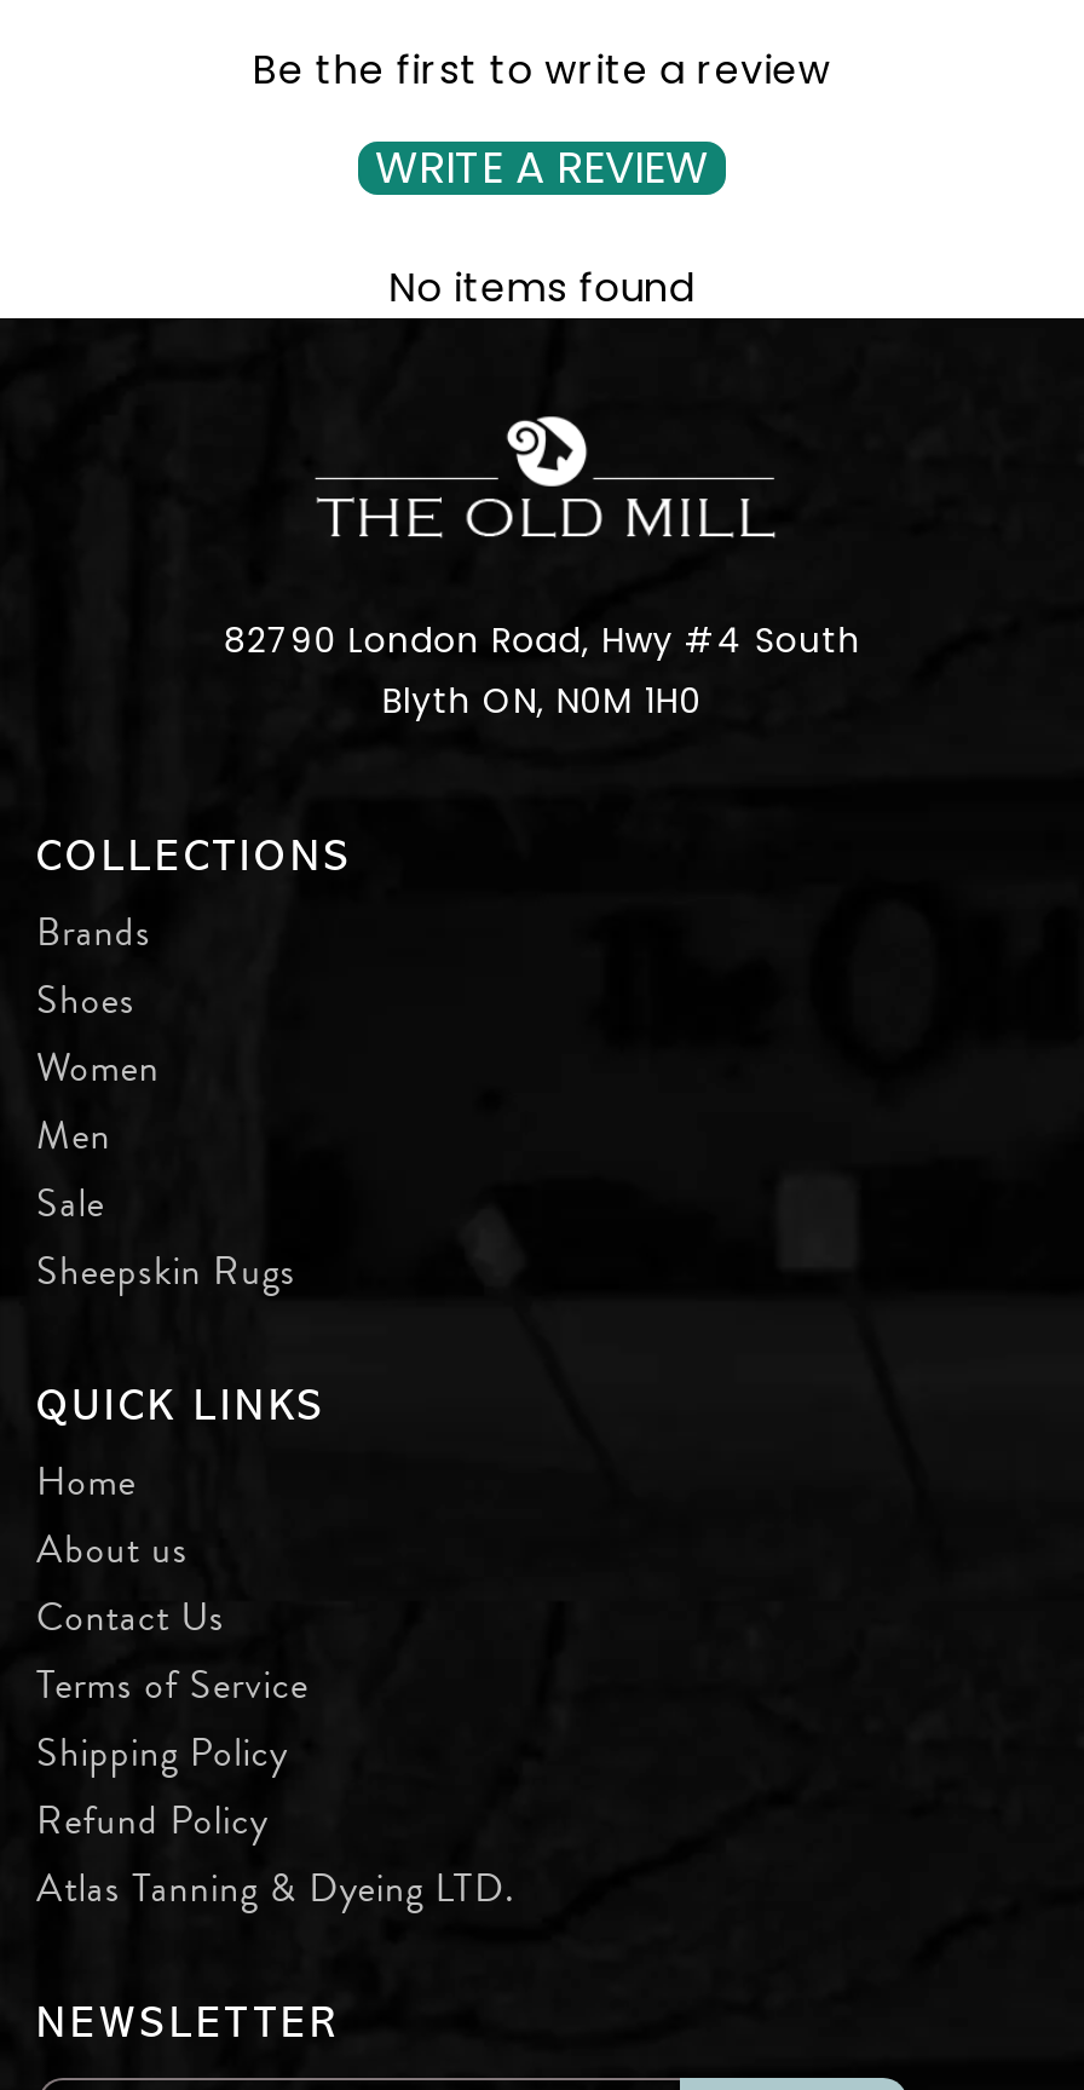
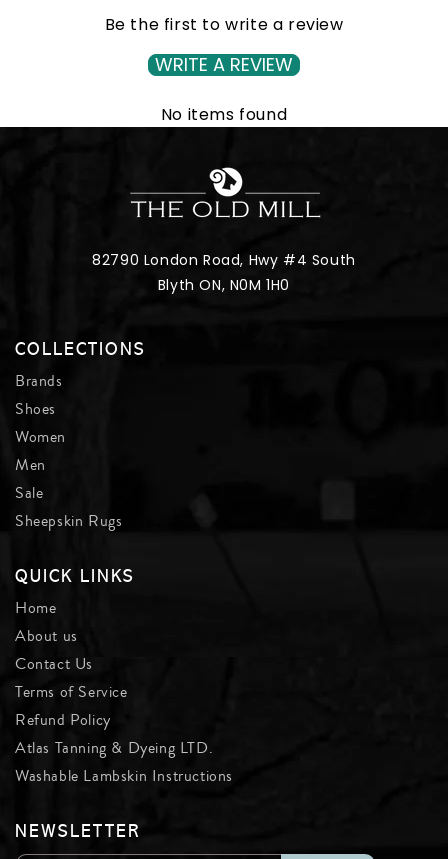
[36,1726,288,1780] Shipping Policy -> none
moved [36,1794,516,1915] -> [15,709,213,759]: Refund Policy | Atlas Tanning & Dyeing LTD.
none -> [15,765,233,787] Washable Lambskin Instructions

